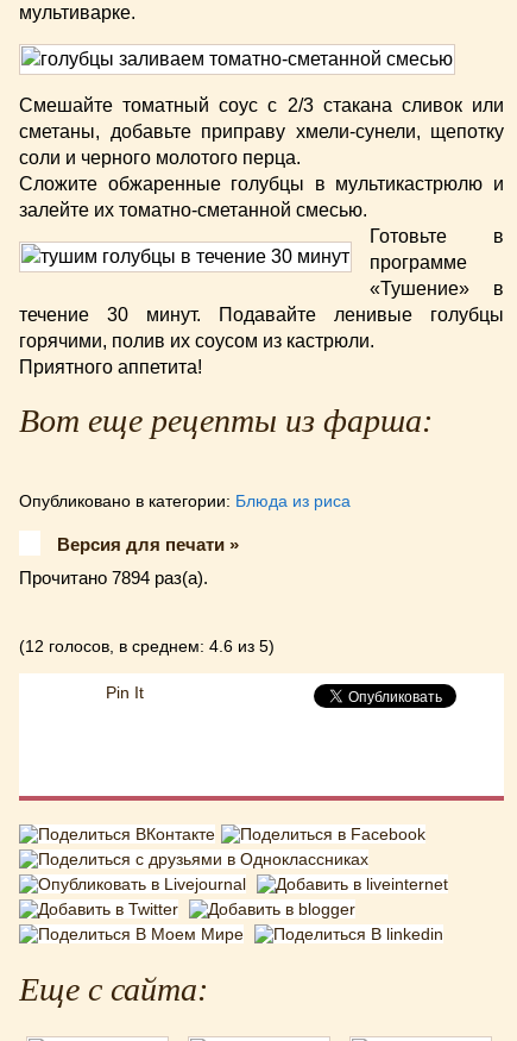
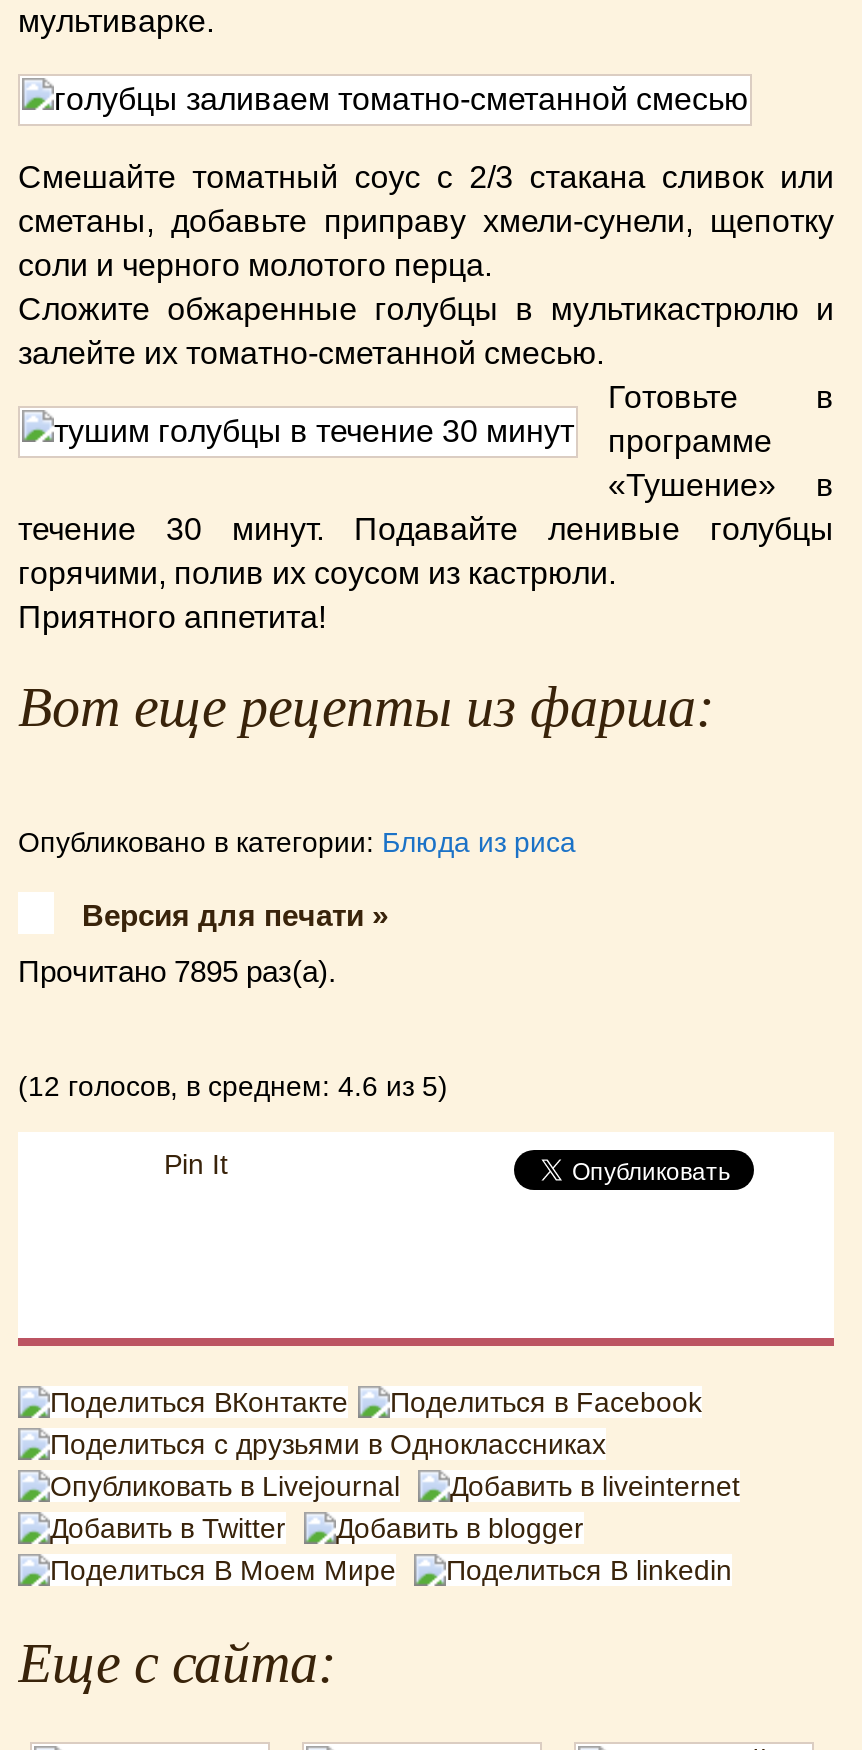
[19,567,208,588] Прочитано 7894 раз(a). -> [18,954,336,988] Прочитано 7895 раз(a).

